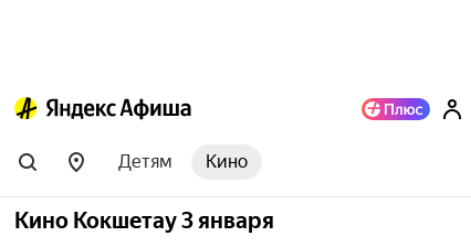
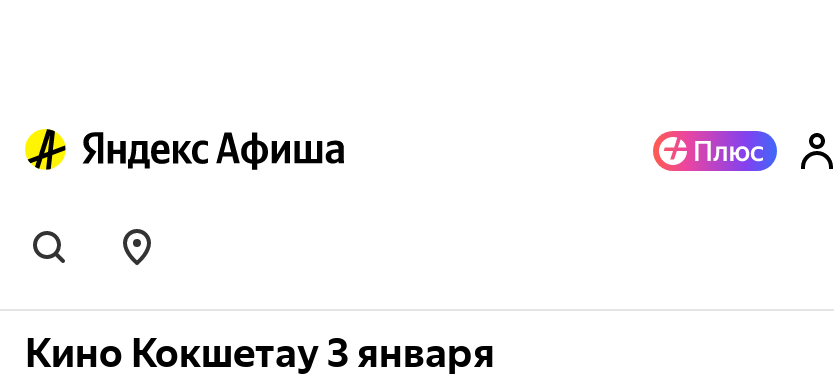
[118,151,248,172] Детям | Кино -> none

